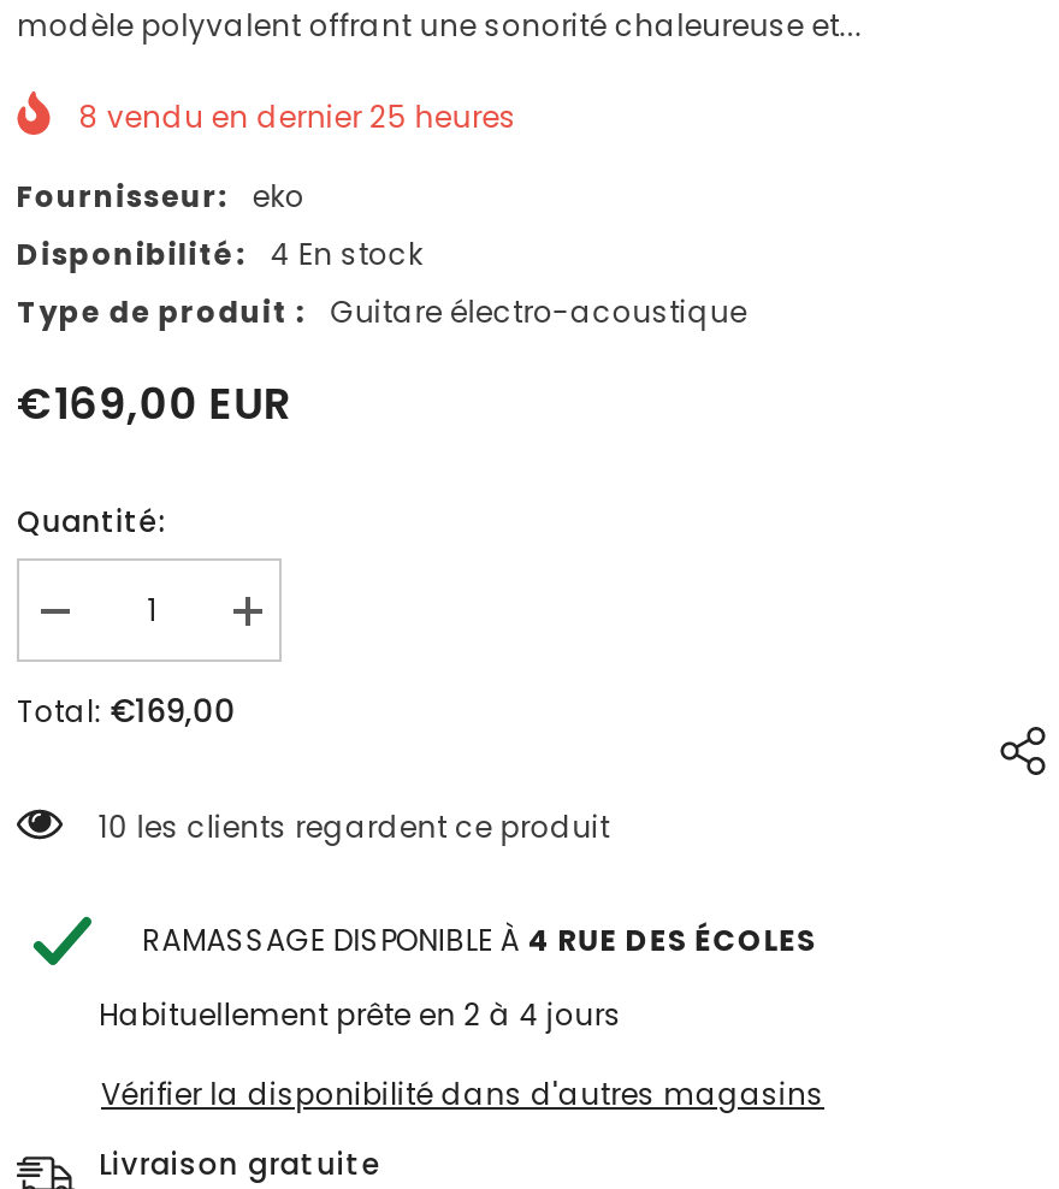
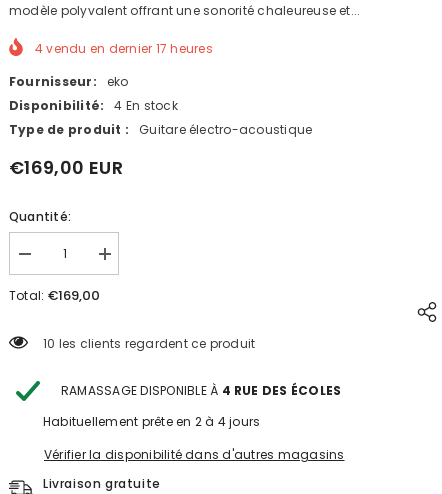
[79,97,517,138] 8 vendu en dernier 25 heures -> [35,40,213,57] 4 vendu en dernier 17 heures

